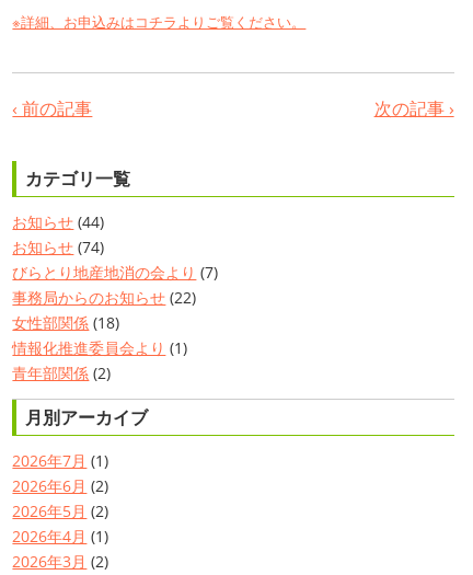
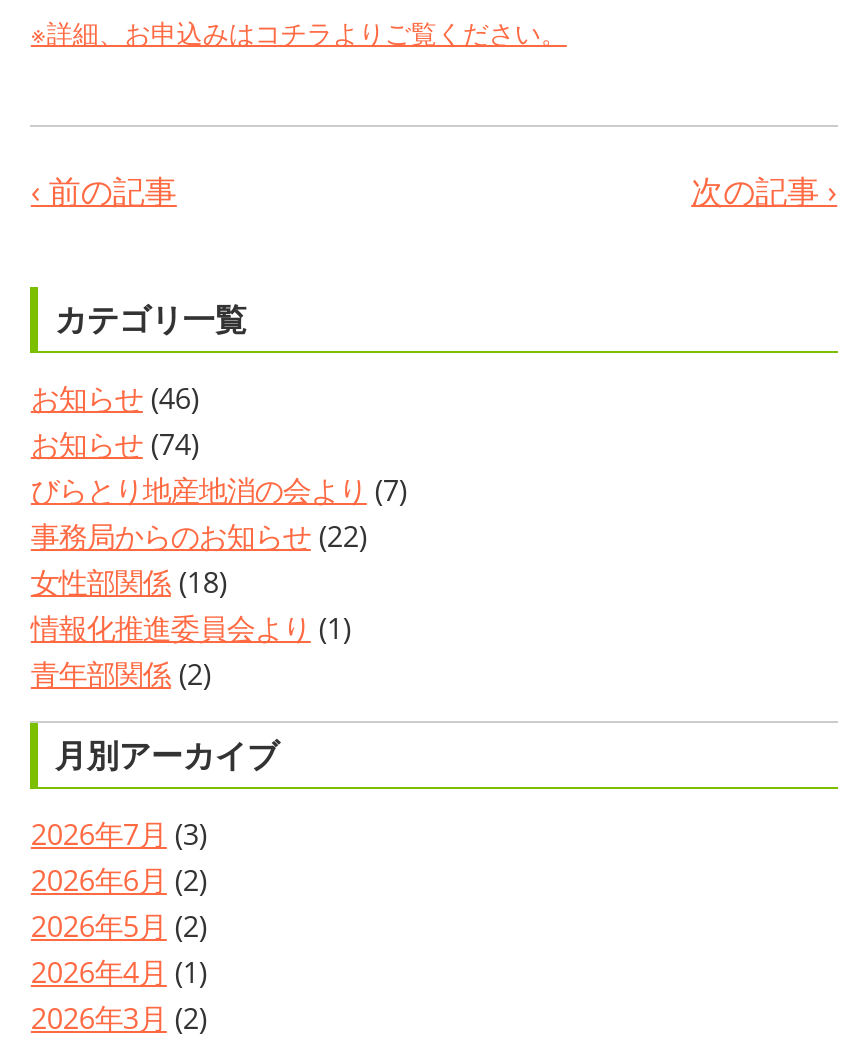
[12,212,104,232] お知らせ(44) -> [31,379,199,417] お知らせ(46)
[12,450,109,471] 2026年7月(1) -> [31,816,207,854] 2026年7月(3)

